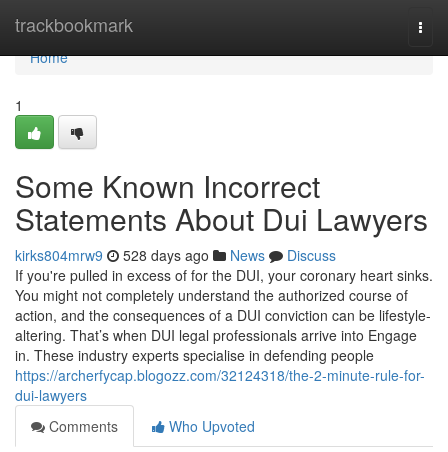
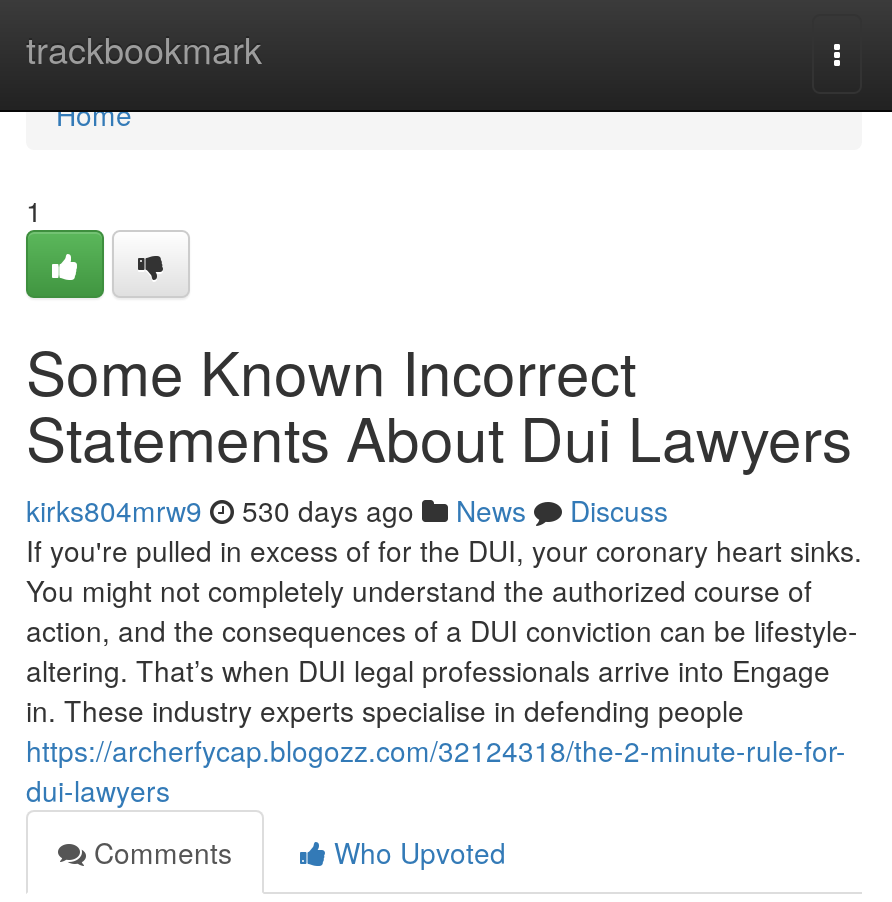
[15,245,336,265] kirks804mrw9 528 days ago News Discuss -> [26,490,668,530] kirks804mrw9 530 days ago News Discuss

